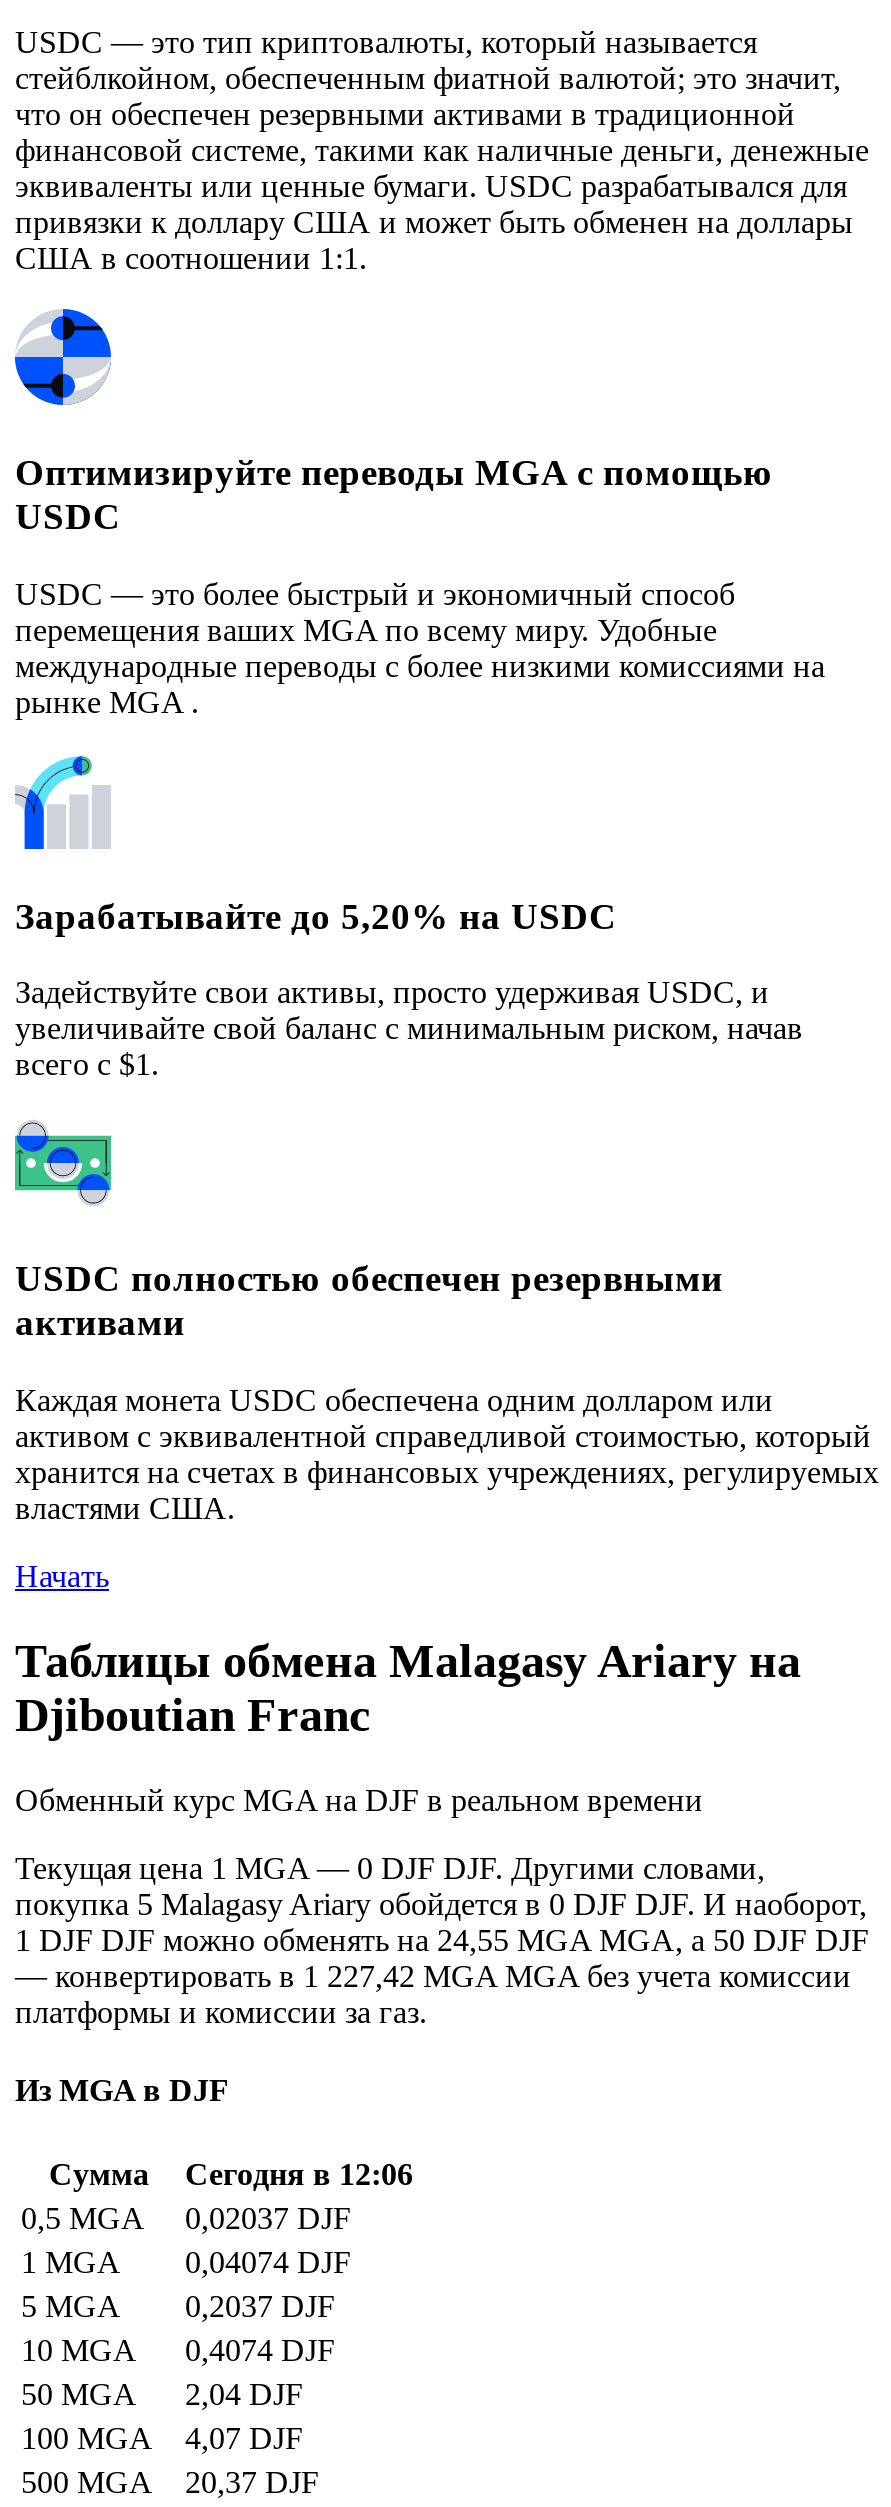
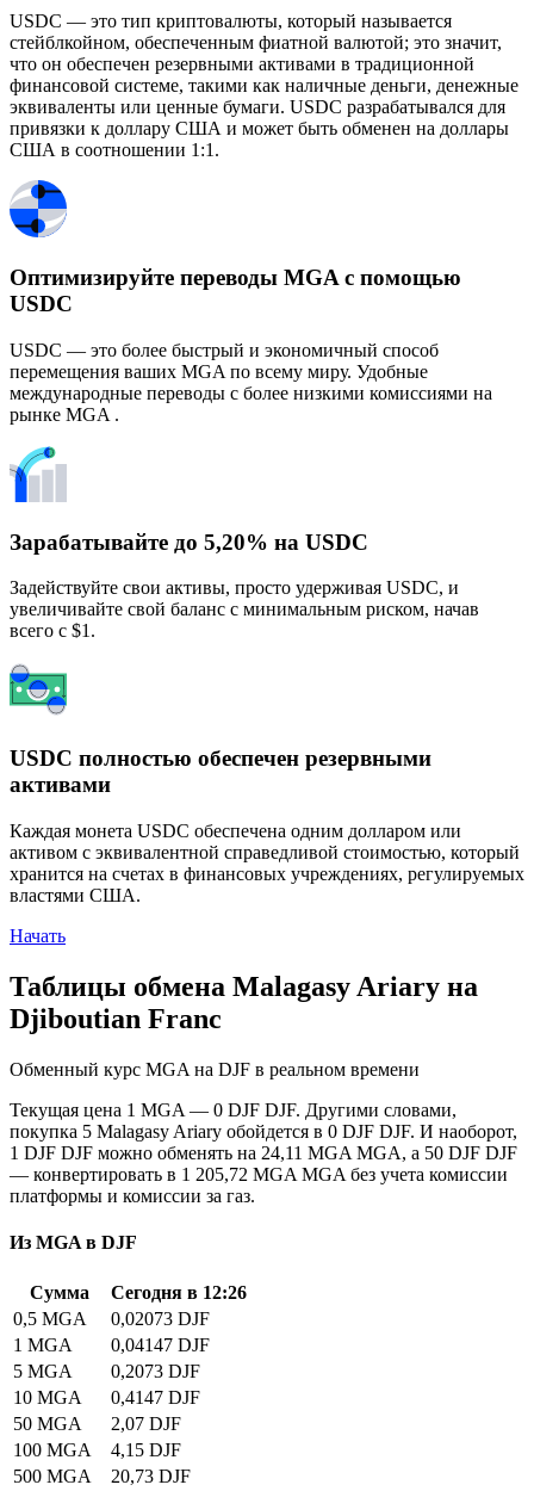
[15,1922,869,1956] 1 DJF DJF можно обменять на 24,55 MGA MGA, а 50 DJF DJF -> [10,1142,517,1163] 1 DJF DJF можно обменять на 24,11 MGA MGA, а 50 DJF DJF
[15,1958,851,1992] — конвертировать в 1 227,42 MGA MGA без учета комиссии -> [10,1164,508,1184] — конвертировать в 1 205,72 MGA MGA без учета комиссии
[49,2157,413,2191] Сумма Сегодня в 12:06 -> [30,1282,247,1303] Сумма Сегодня в 12:26
[21,2201,351,2235] 0,5 MGA 0,02037 DJF -> [13,1309,210,1329] 0,5 MGA 0,02073 DJF
[21,2245,351,2279] 1 MGA 0,04074 DJF -> [13,1335,210,1355] 1 MGA 0,04147 DJF
[21,2289,335,2323] 5 MGA 0,2037 DJF -> [13,1361,200,1381] 5 MGA 0,2073 DJF
[21,2333,335,2367] 10 MGA 0,4074 DJF -> [13,1387,200,1408] 10 MGA 0,4147 DJF
[21,2377,303,2411] 50 MGA 2,04 DJF -> [13,1414,181,1434] 50 MGA 2,07 DJF
[21,2421,303,2455] 100 MGA 4,07 DJF -> [13,1440,181,1460] 100 MGA 4,15 DJF
[21,2465,319,2499] 500 MGA 20,37 DJF -> [13,1466,191,1486] 500 MGA 20,73 DJF

